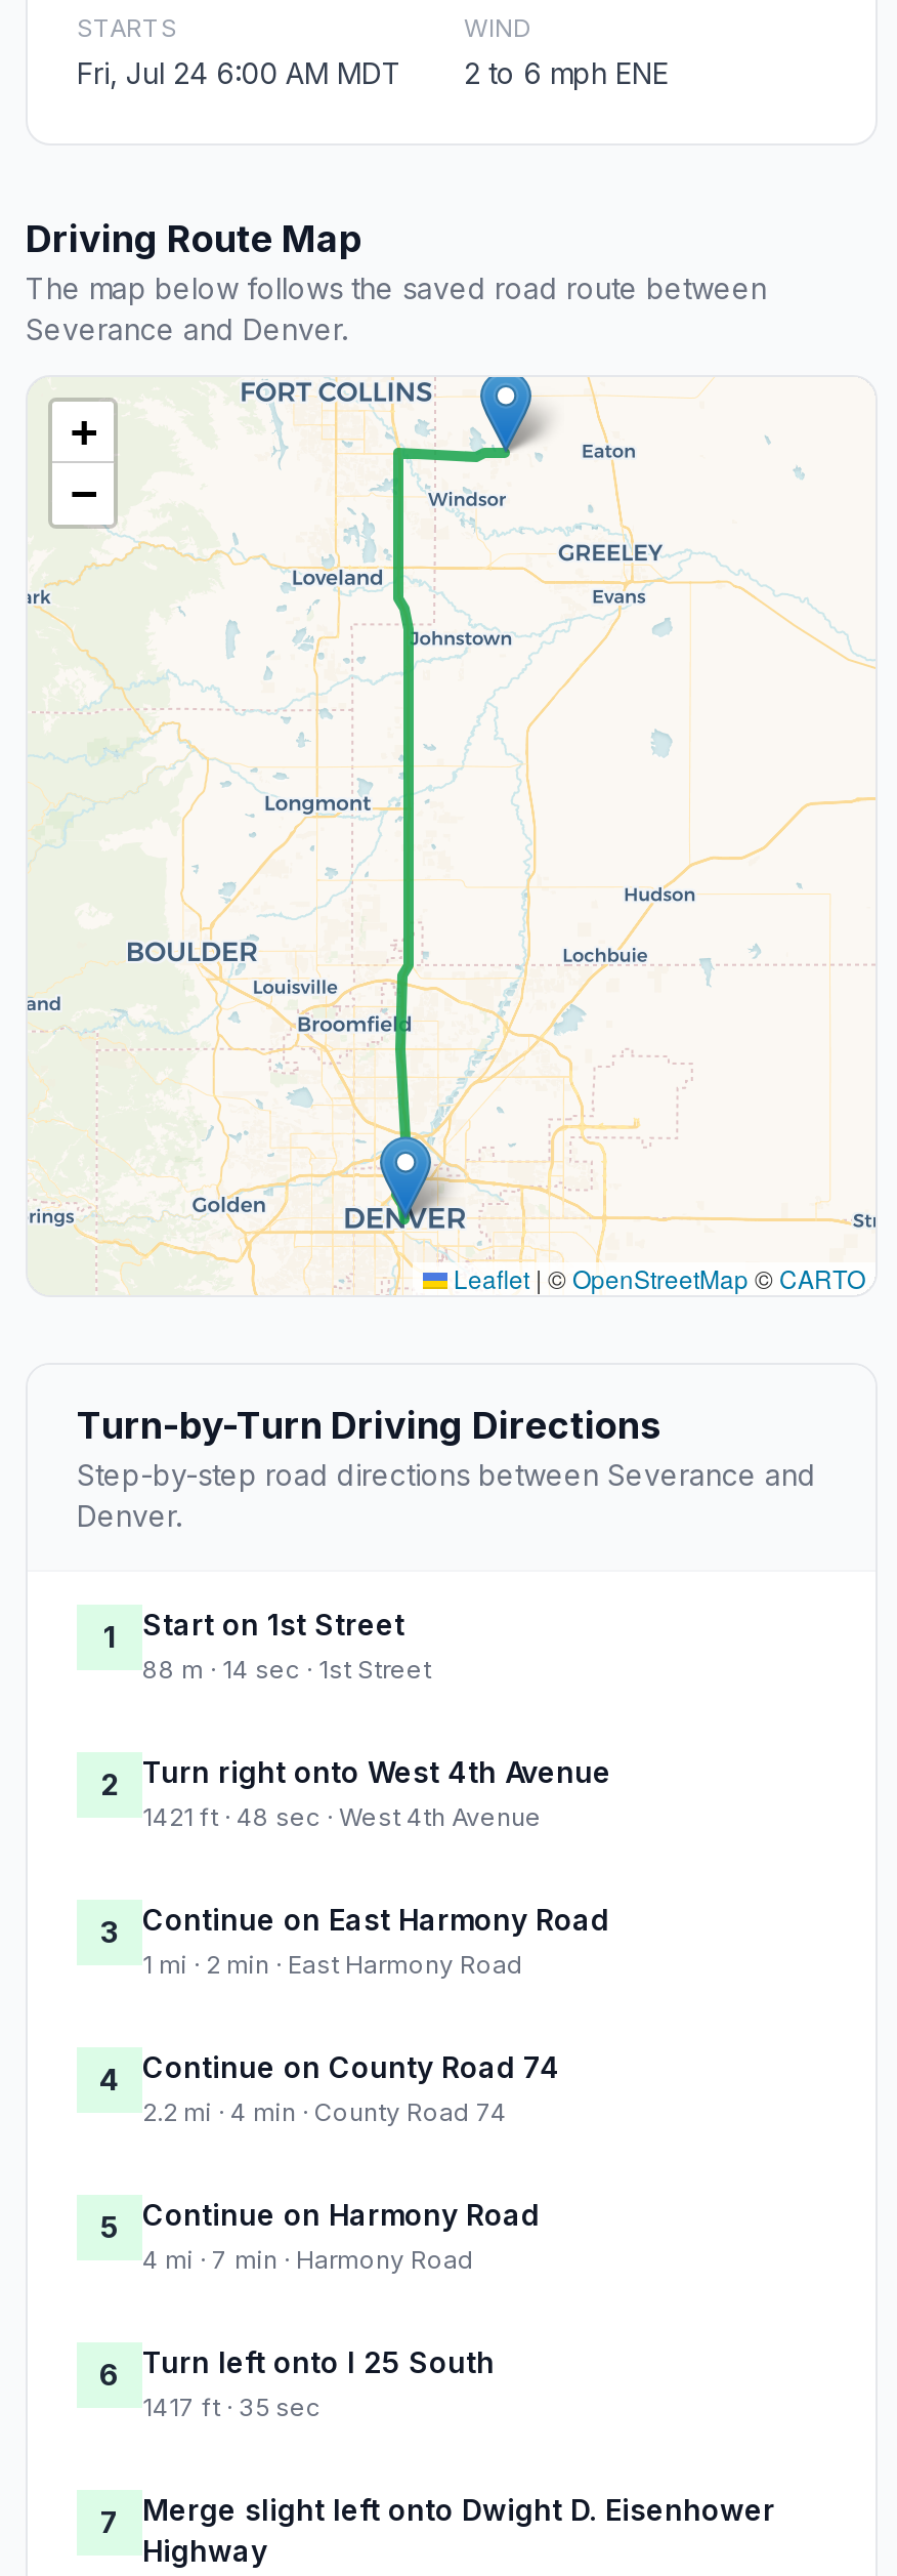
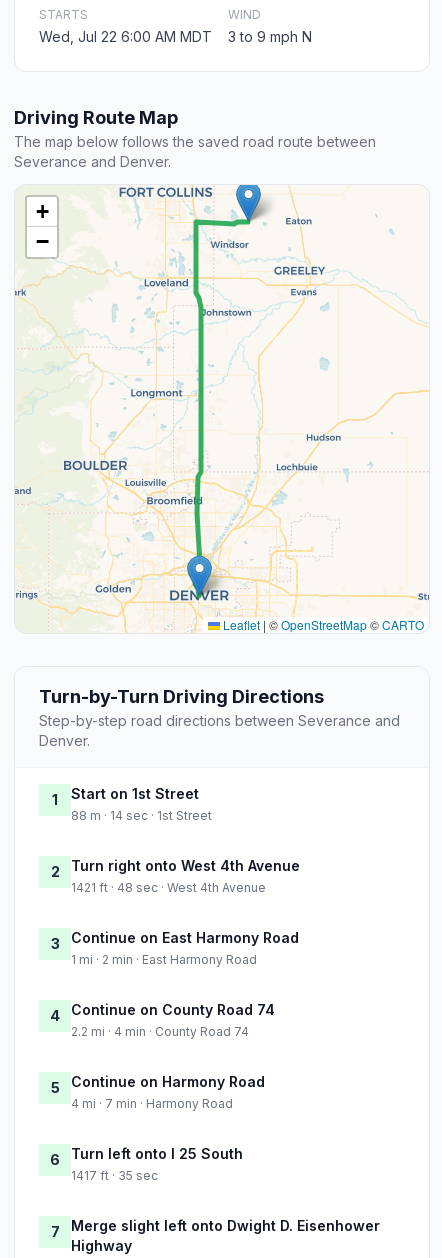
[77,56,402,91] Fri, Jul 24 6:00 AM MDT -> [39,28,212,45] Wed, Jul 22 6:00 AM MDT
[464,56,669,91] 2 to 6 mph ENE -> [228,28,312,45] 3 to 9 mph N

